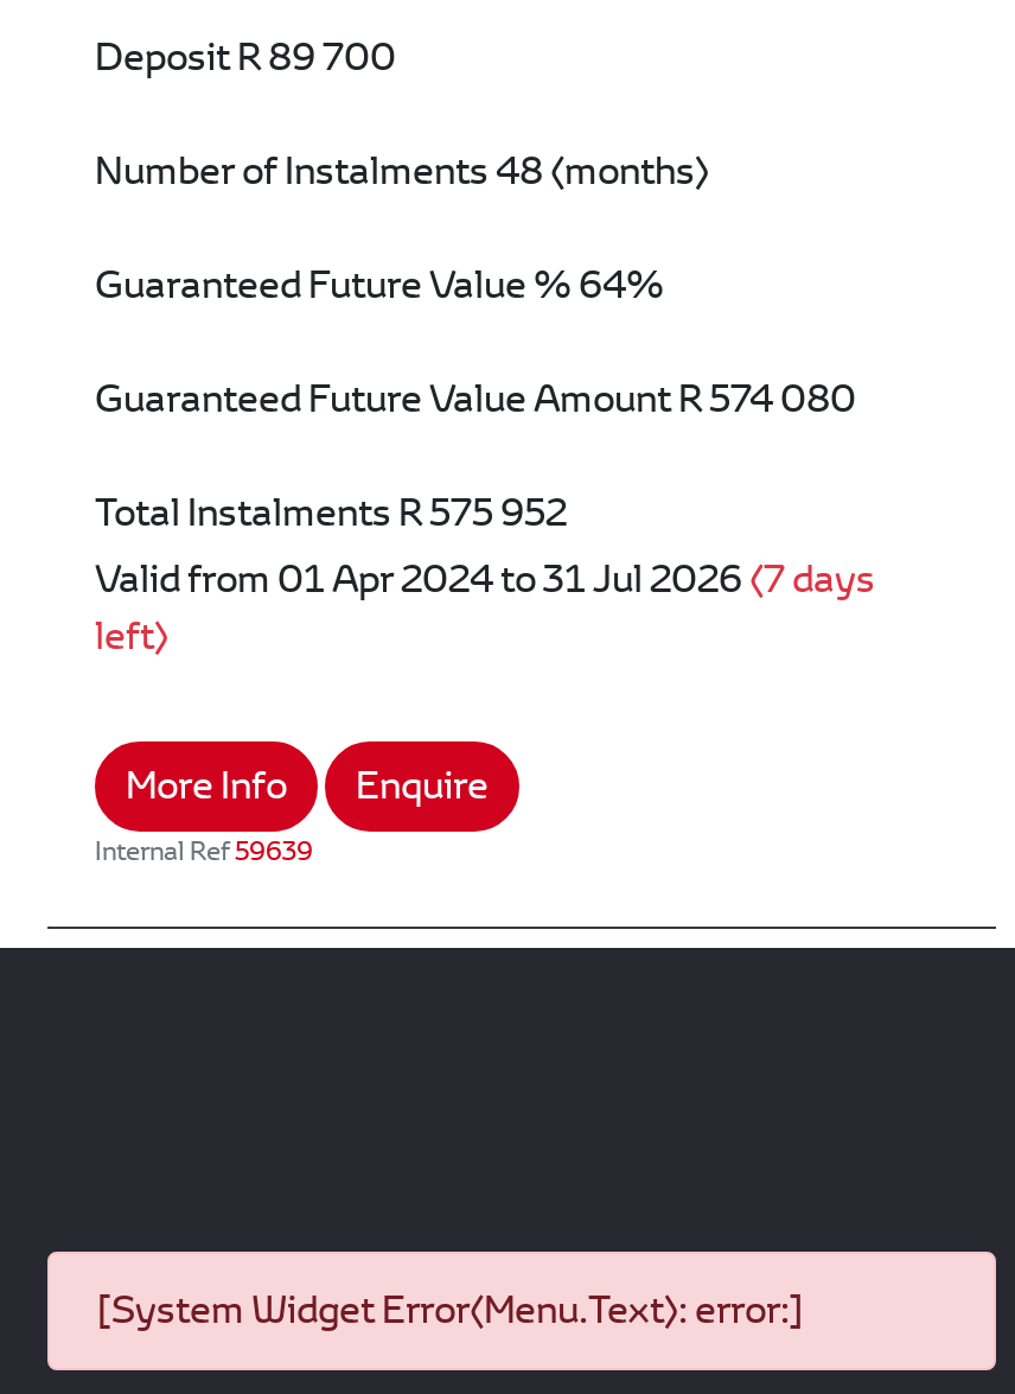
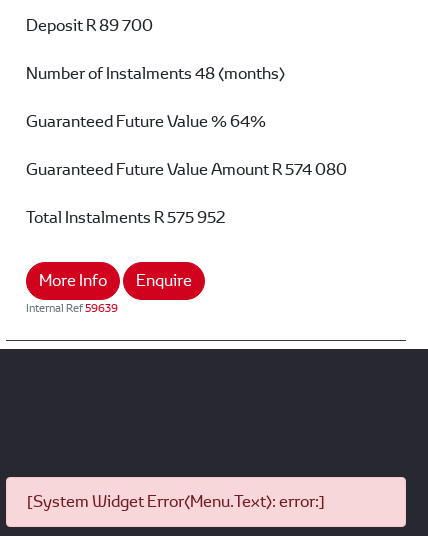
[95,554,875,661] Valid from 01 Apr 2024 to 31 Jul 2026 (7 days | left) -> none

